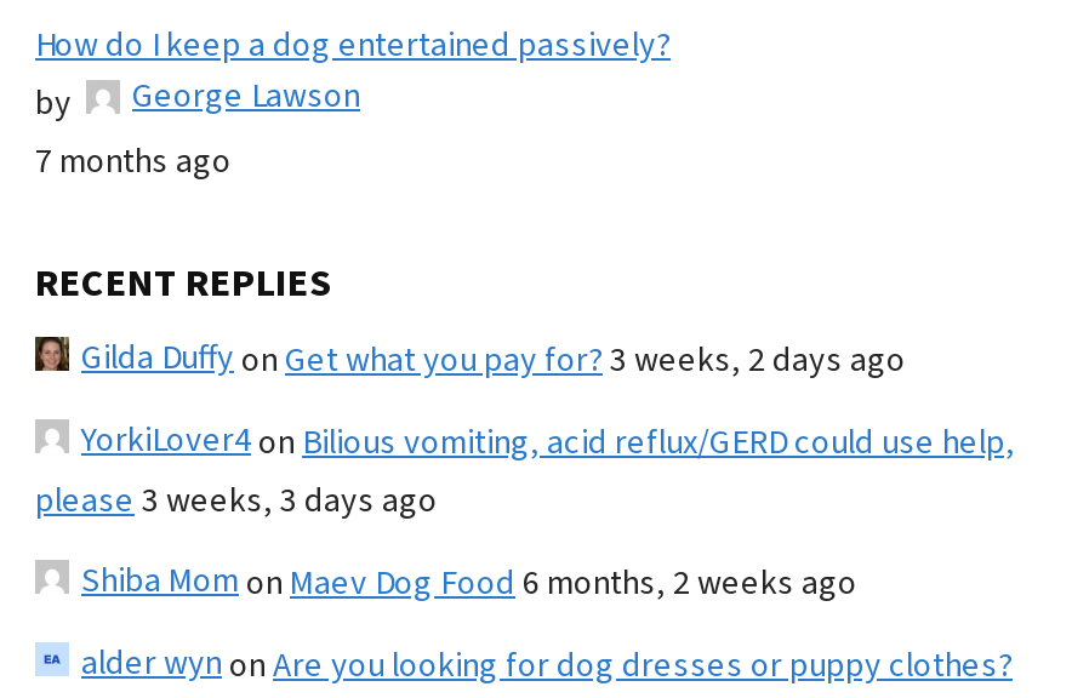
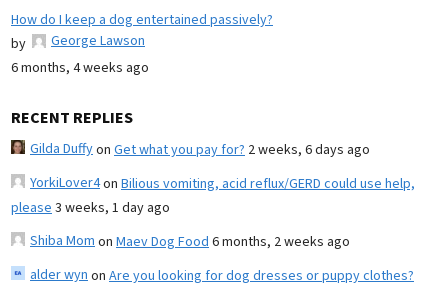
[35,137,232,186] 7 months ago -> [11,58,149,78] 6 months, 4 weeks ago
[81,334,906,385] Gilda Duffyon Get what you pay for? 3 weeks, 2 days ago -> [30,139,370,160] Gilda Duffyon Get what you pay for? 2 weeks, 6 days ago
[35,477,438,525] please 3 weeks, 3 days ago -> [11,198,170,218] please 3 weeks, 1 day ago

